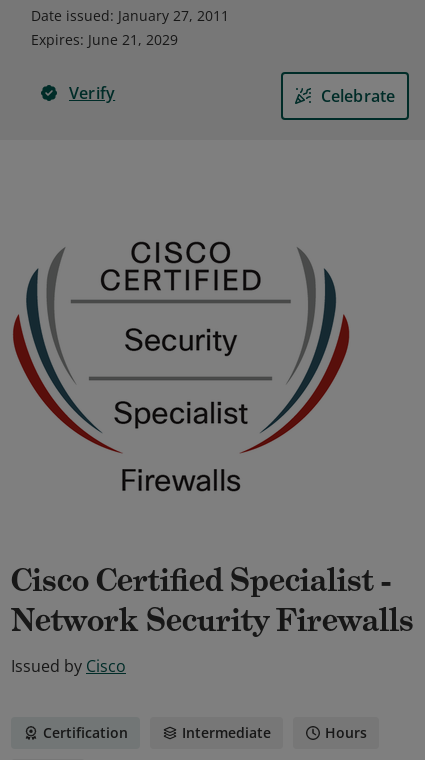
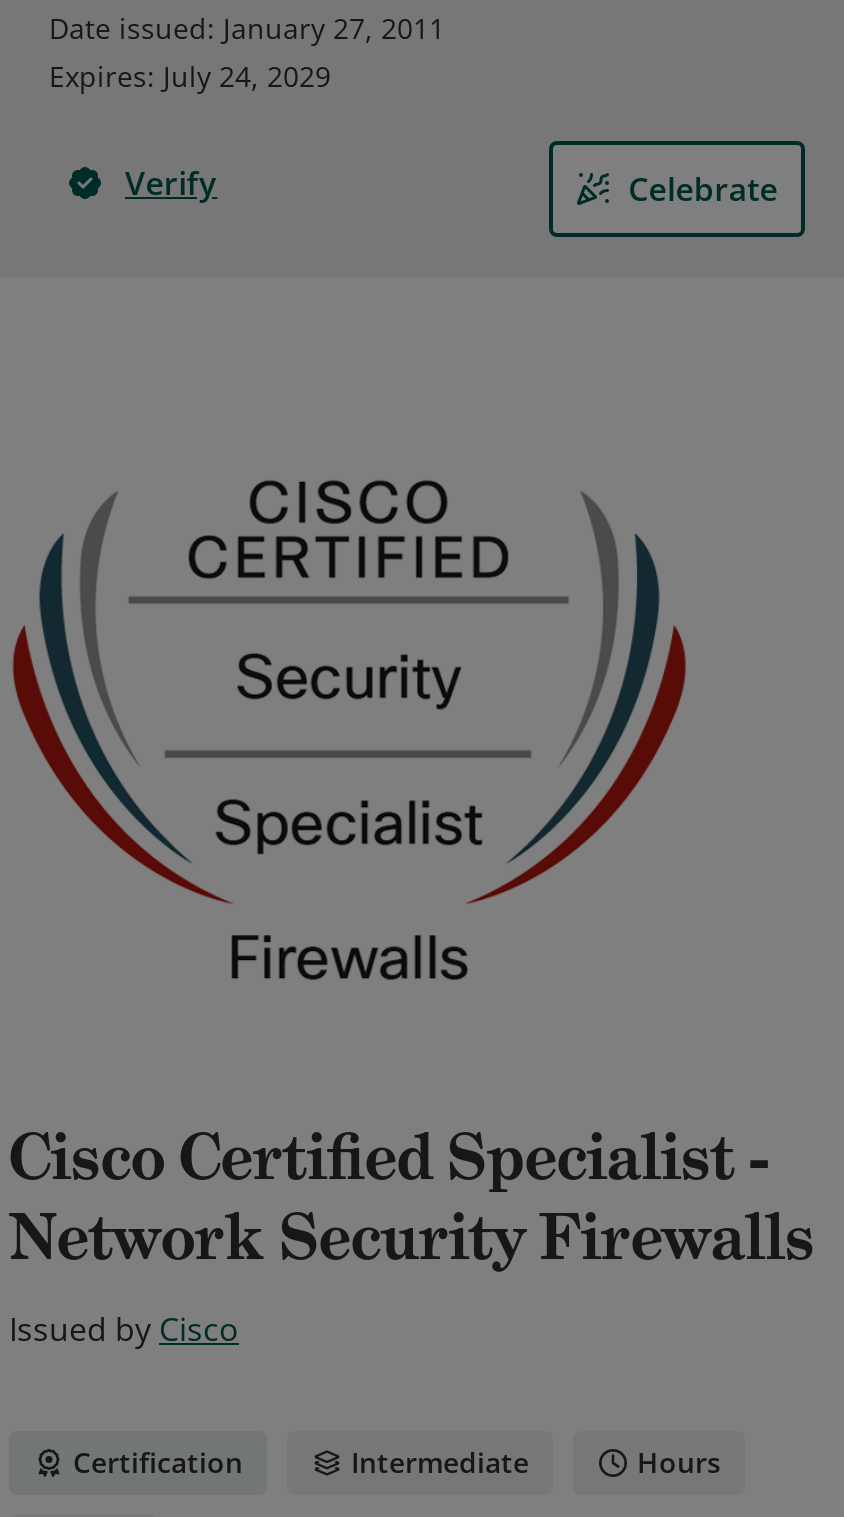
[31,30,178,49] Expires: June 21, 2029 -> [49,57,331,95] Expires: July 24, 2029

